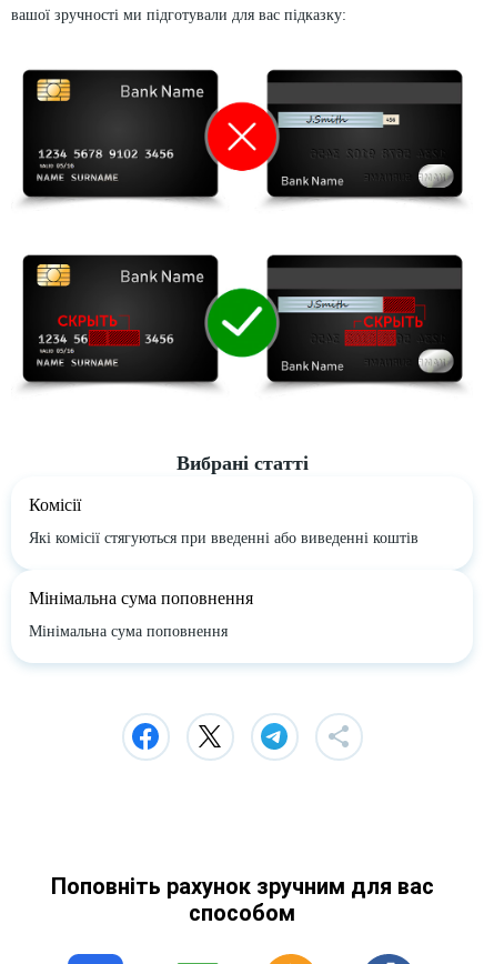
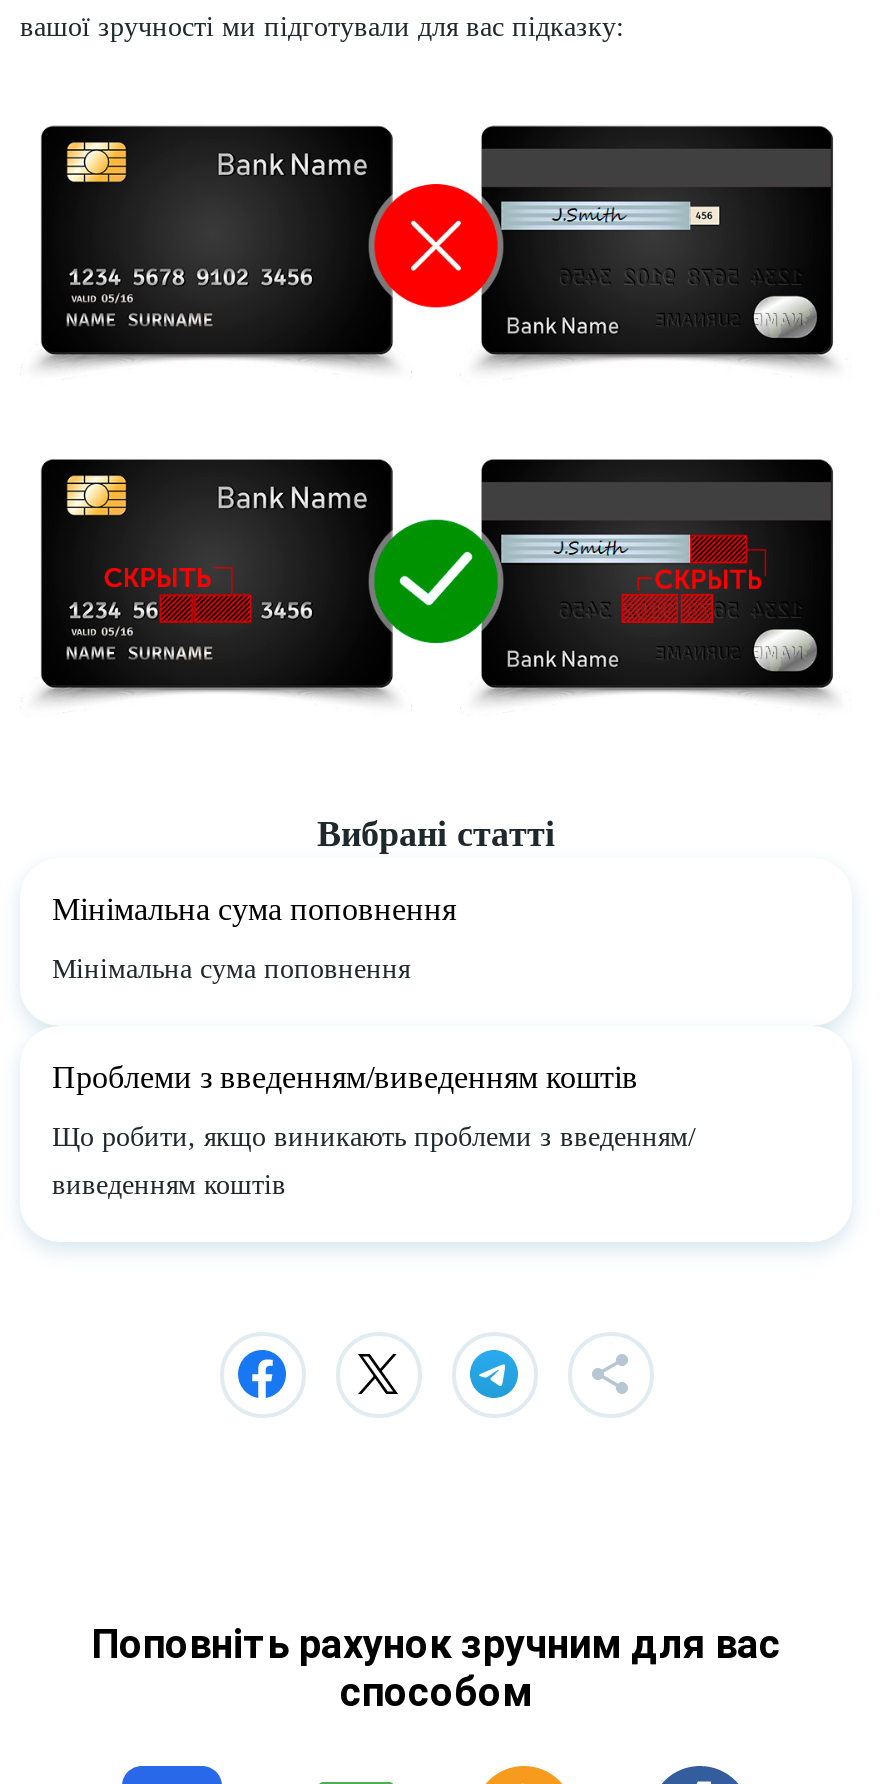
[29,495,419,546] Комісії | Які комісії стягуються при введенні або виведенні коштів -> none
moved [29,588,253,639] -> [52,892,456,984]: Мінімальна сума поповнення | Мінімальна сума поповнення
none -> [52,1060,696,1200] Проблеми з введенням/виведенням коштів | Що робити, якщо виникають проблеми з введенням/ | виведенням коштів

